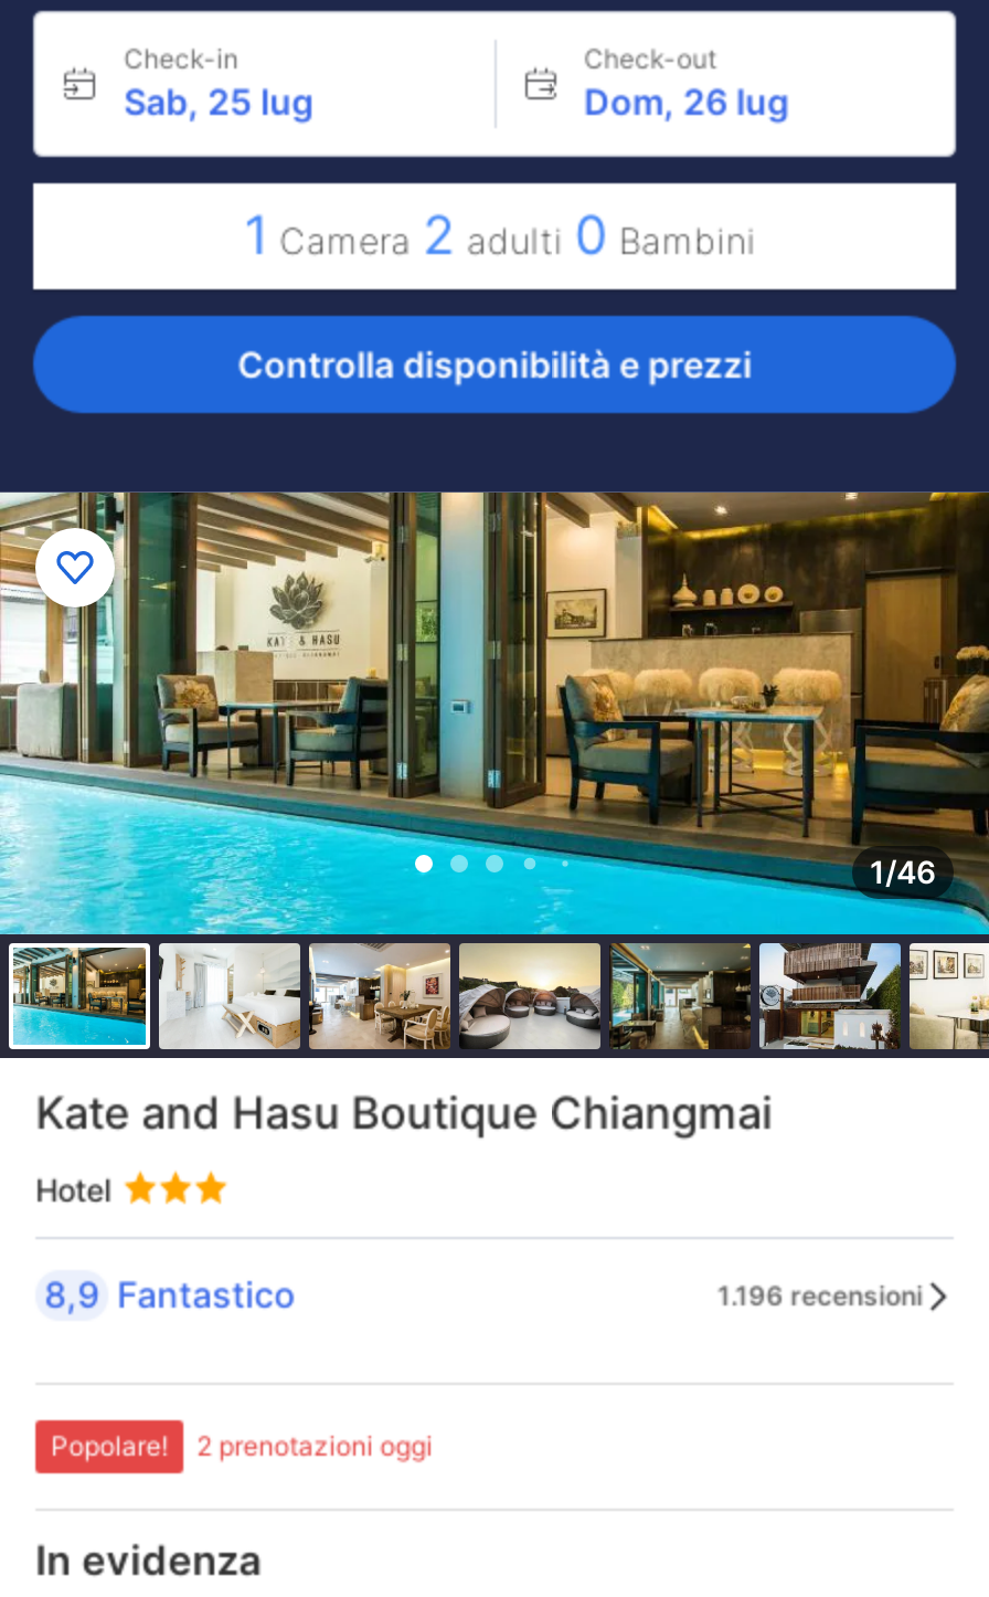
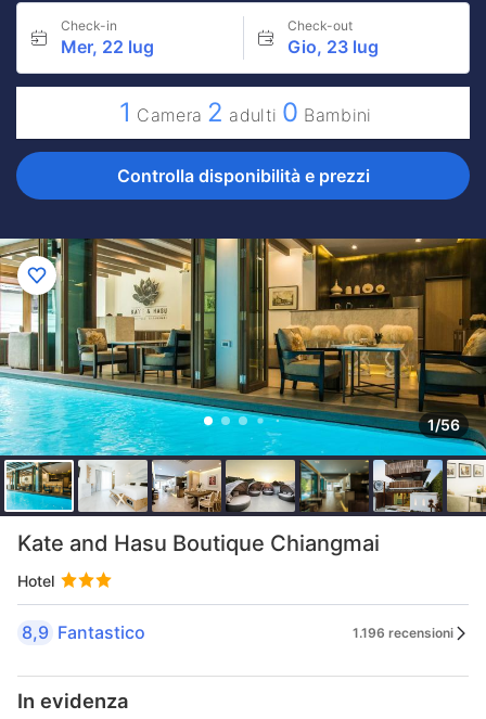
[124,80,313,124] Sab, 25 lug -> [61,36,154,57] Mer, 22 lug
[584,80,789,124] Dom, 26 lug -> [287,36,378,57] Gio, 23 lug
[870,853,936,891] 1/46 -> [427,416,460,434] 1/56
[51,1429,433,1462] Popolare! | 2 prenotazioni oggi -> none

